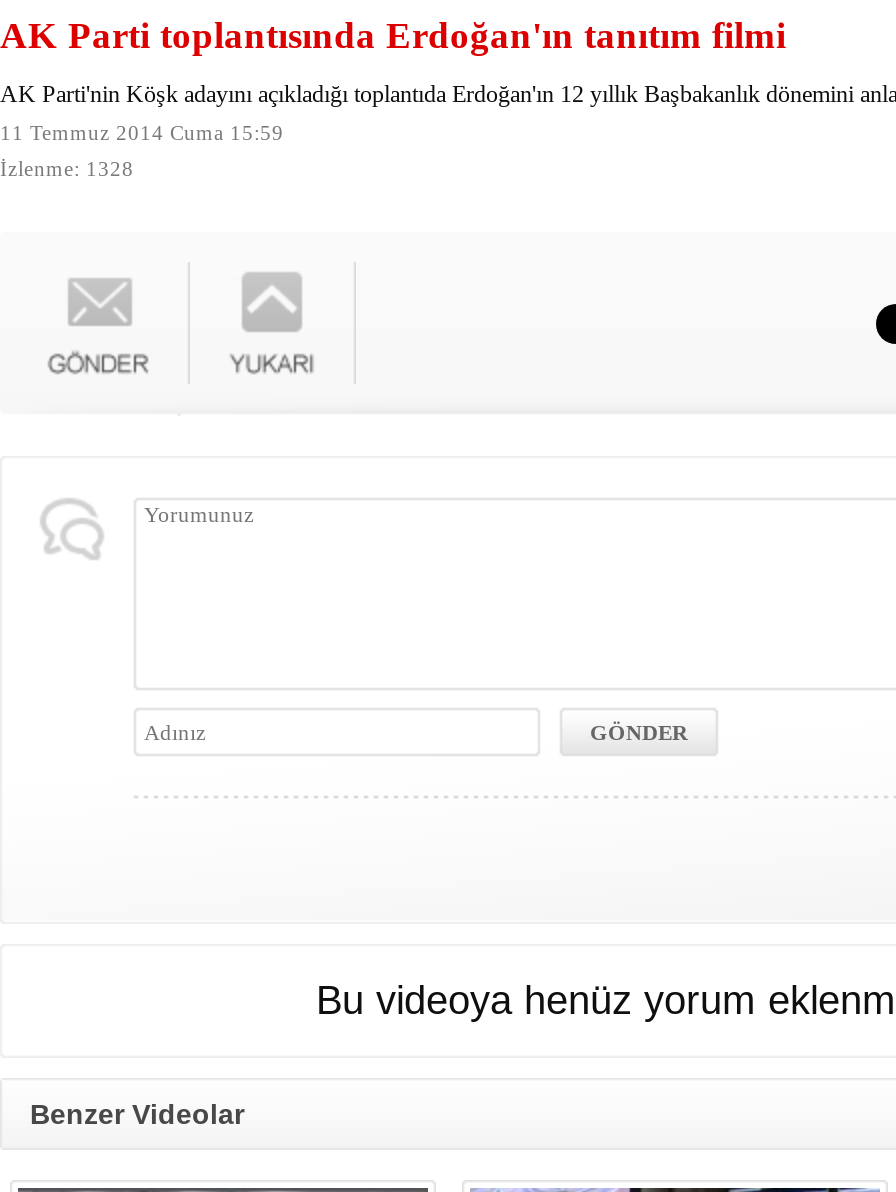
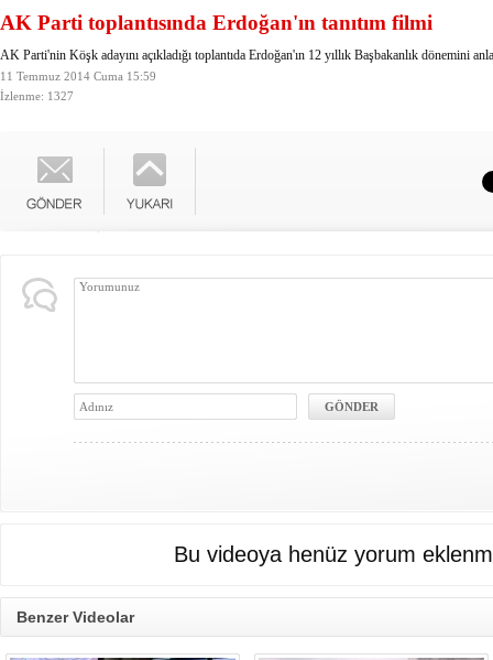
[0,158,134,180] İzlenme: 1328 -> [0,90,74,102] İzlenme: 1327

